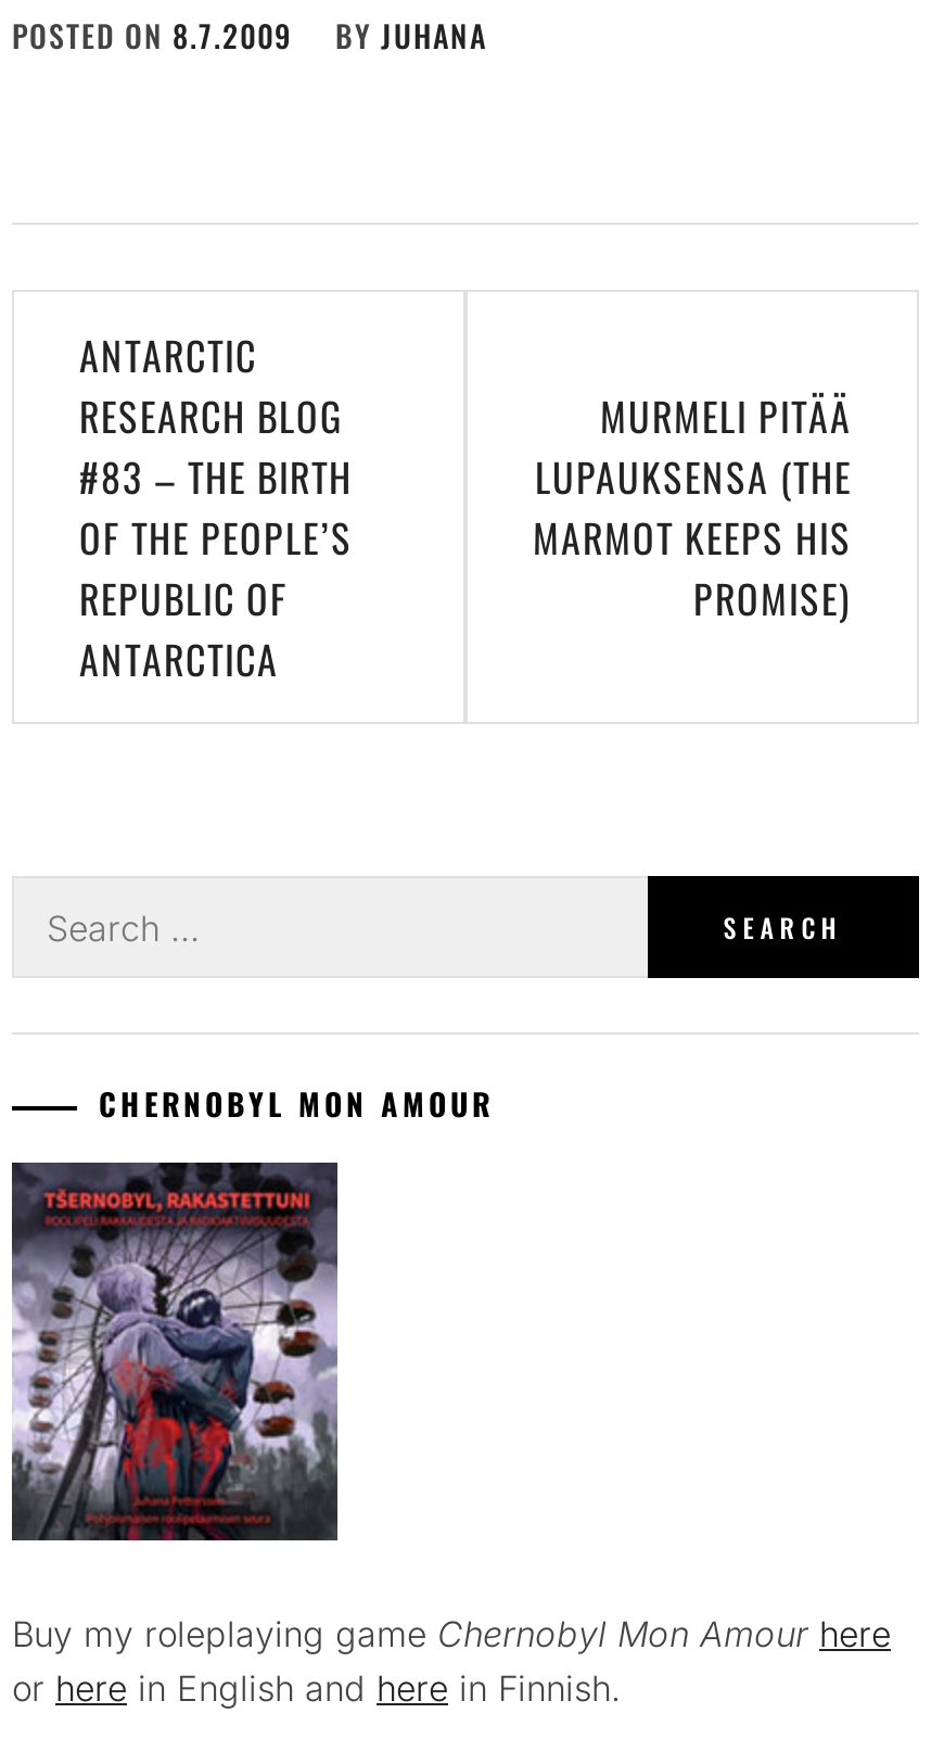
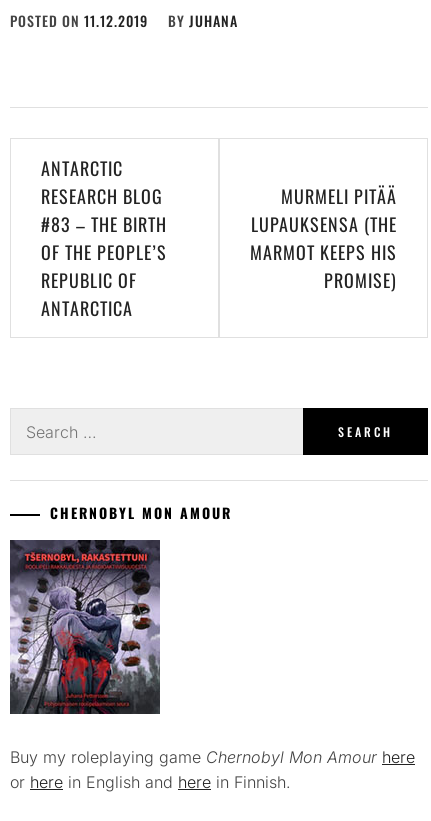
[12,12,487,58] POSTED ON 8.7.2009 BY JUHANA -> [10,10,238,31] POSTED ON 11.12.2019 BY JUHANA

